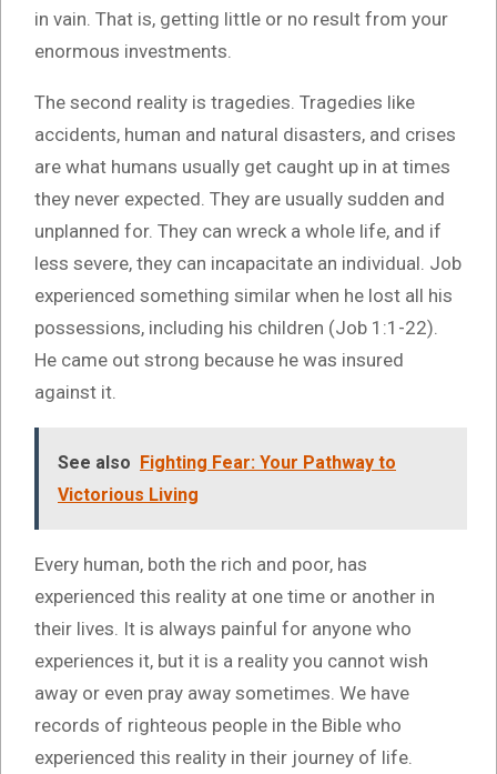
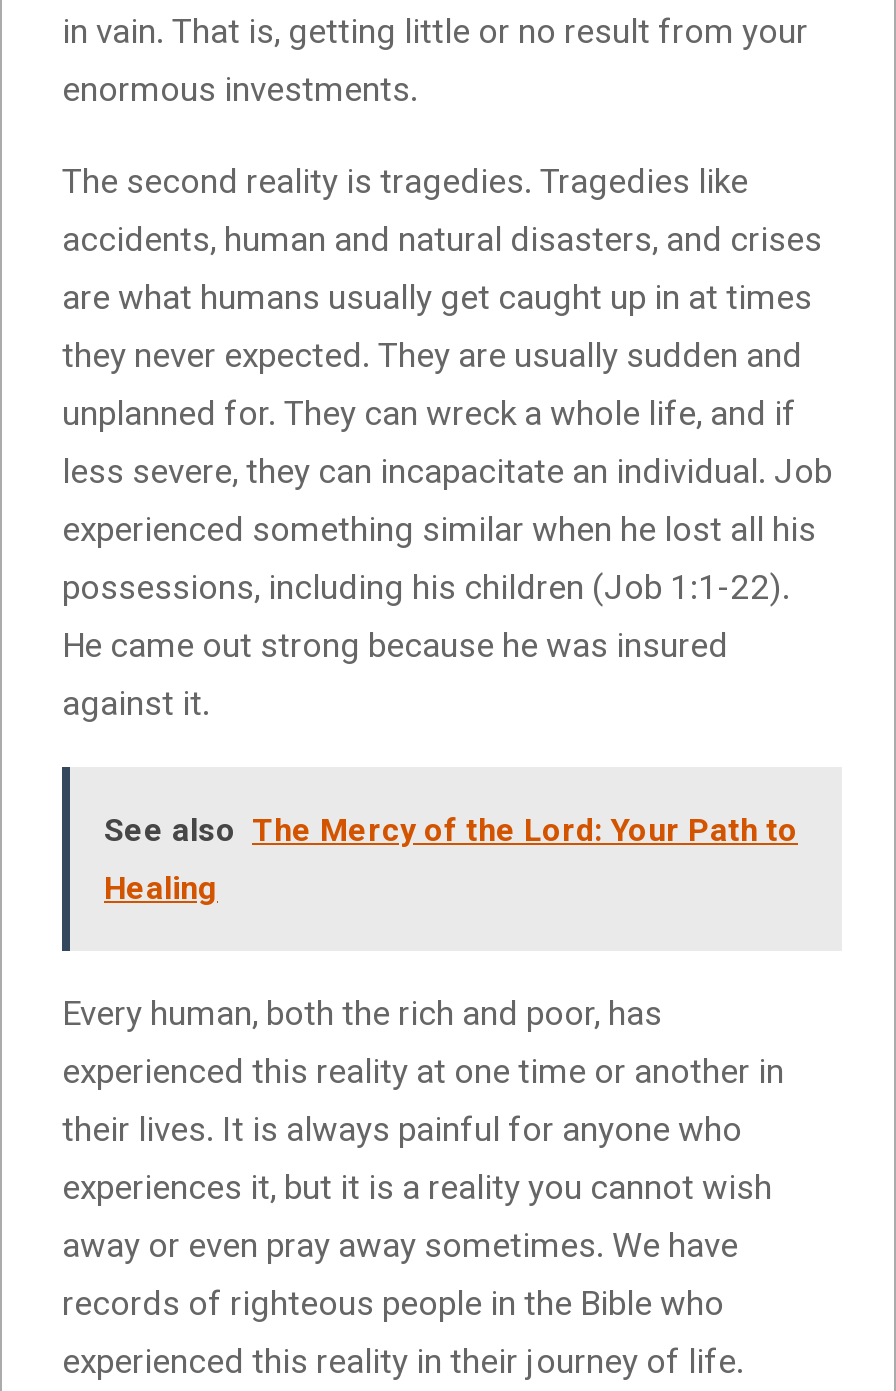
[58,451,396,473] See also Fighting Fear: Your Pathway to -> [104,810,798,848] See also The Mercy of the Lord: Your Path to
[58,484,199,505] Victorious Living -> [104,868,218,906] Healing

